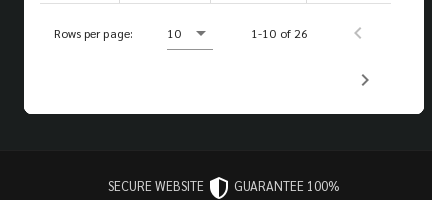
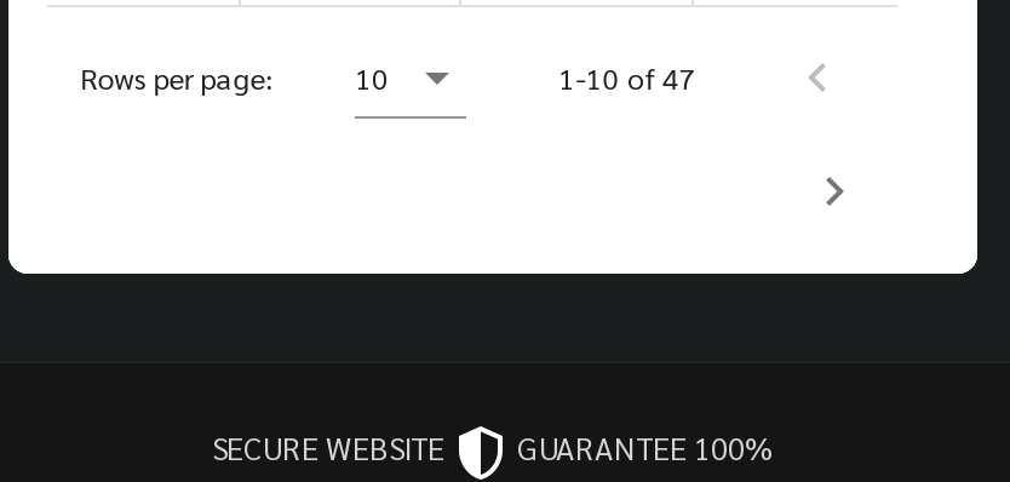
[251,25,308,41] 1-10 of 26 -> [558,58,696,96] 1-10 of 47

